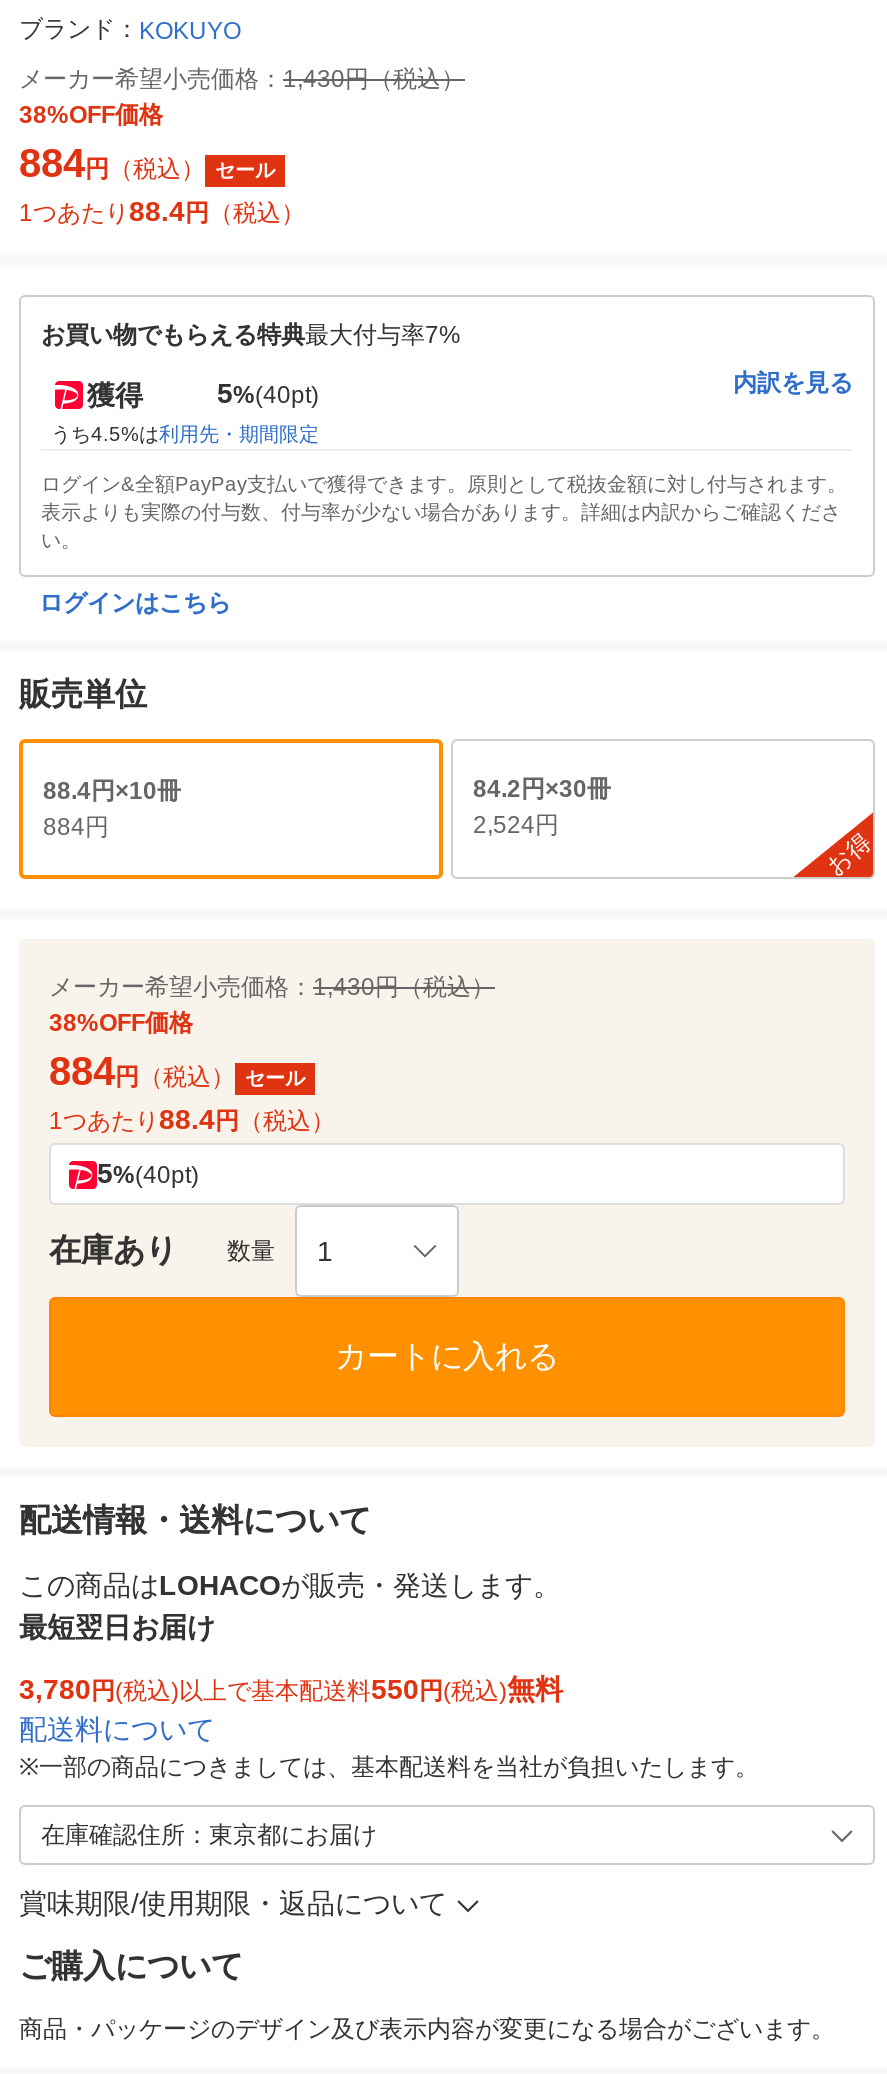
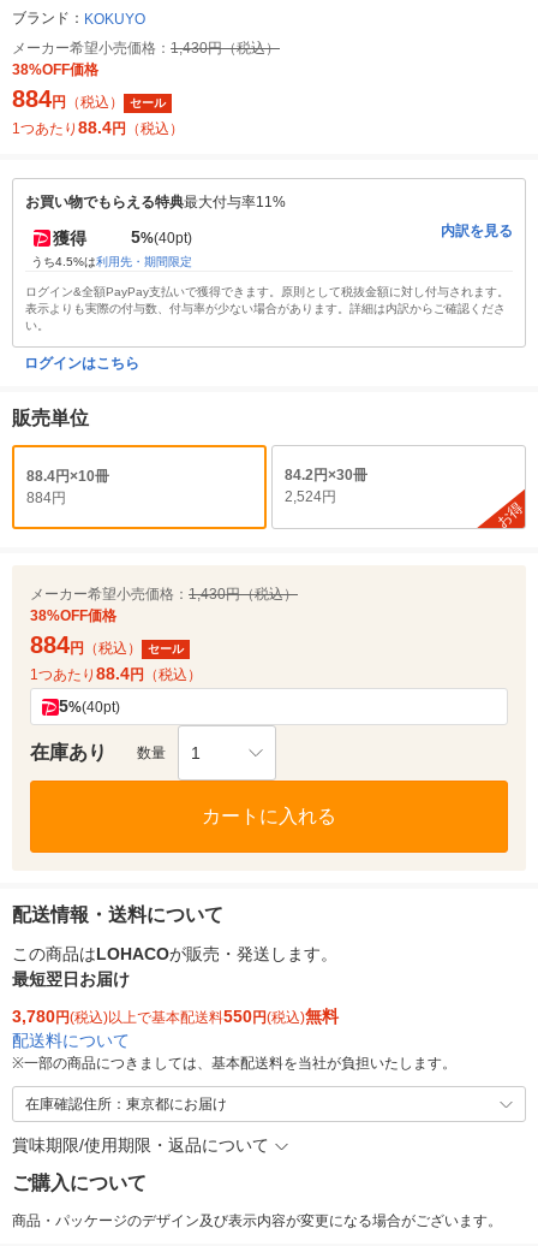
[41,322,461,350] お買い物でもらえる特典最大付与率7% -> [25,194,286,211] お買い物でもらえる特典最大付与率11%

